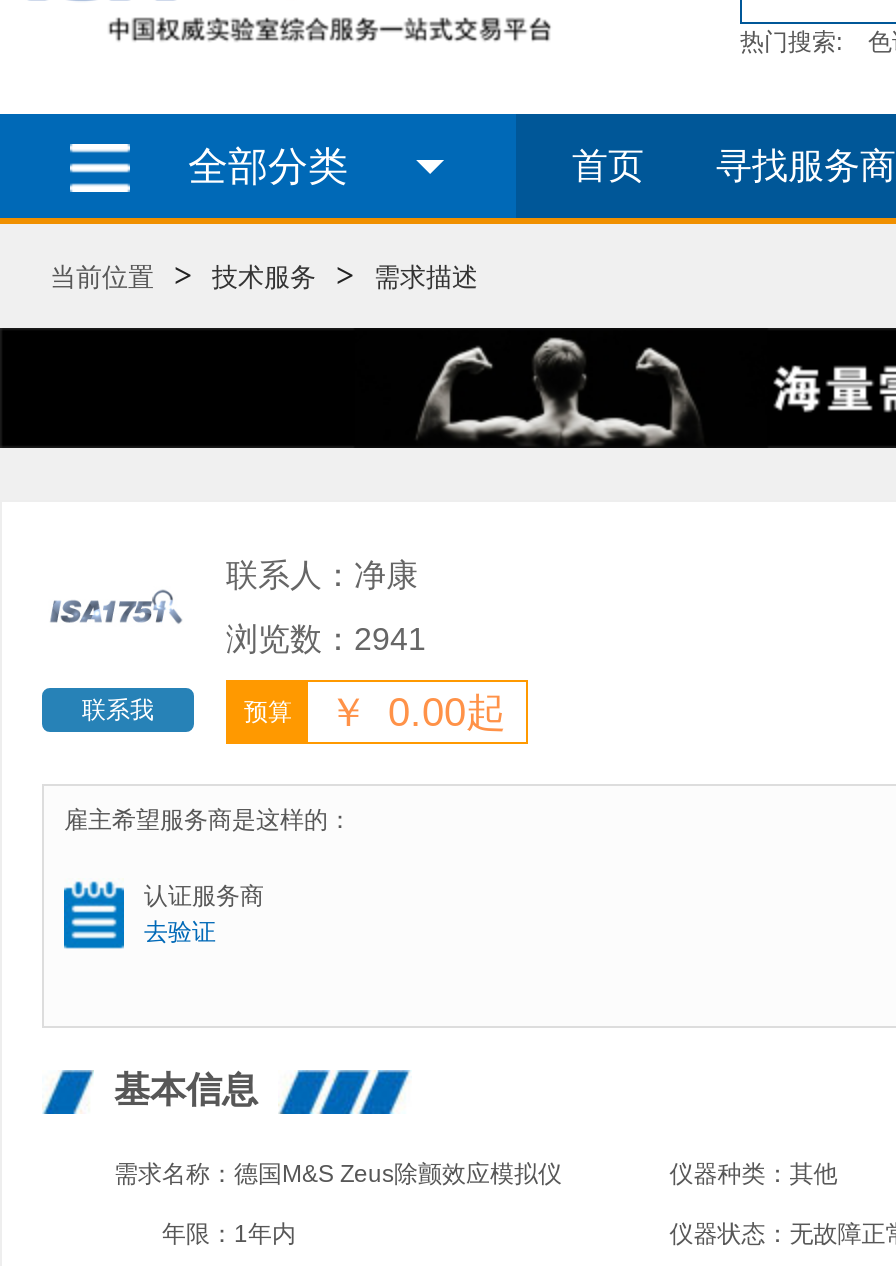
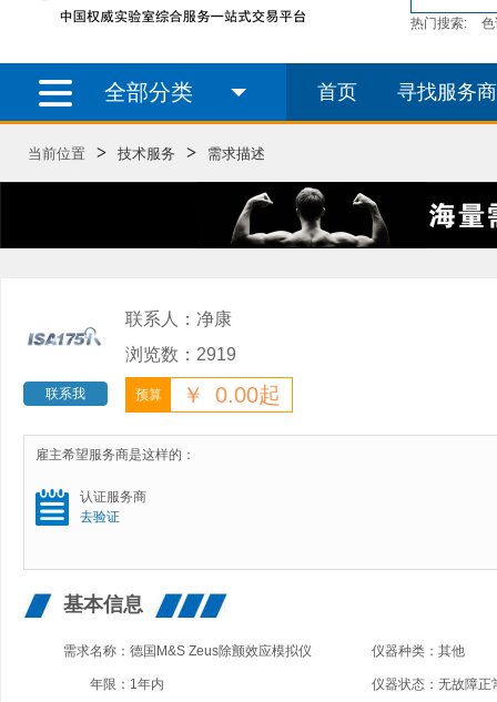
[226,622,426,656] 浏览数：2941 -> [125,345,236,364] 浏览数：2919

